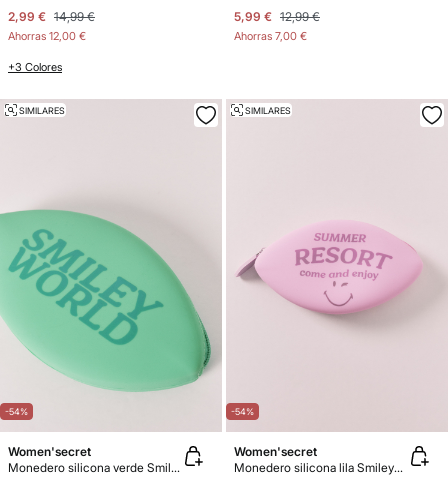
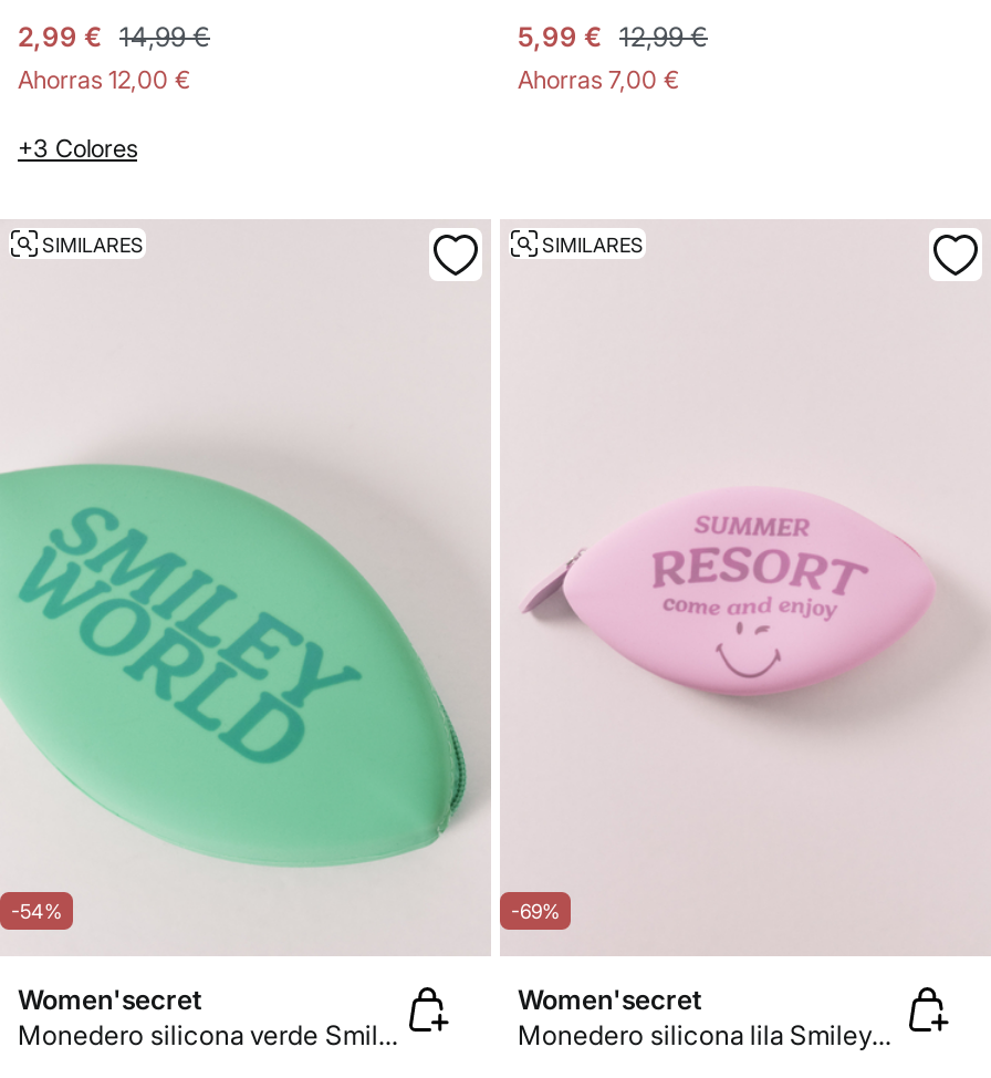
[231,406,254,417] -54% -> [511,899,560,923] -69%

